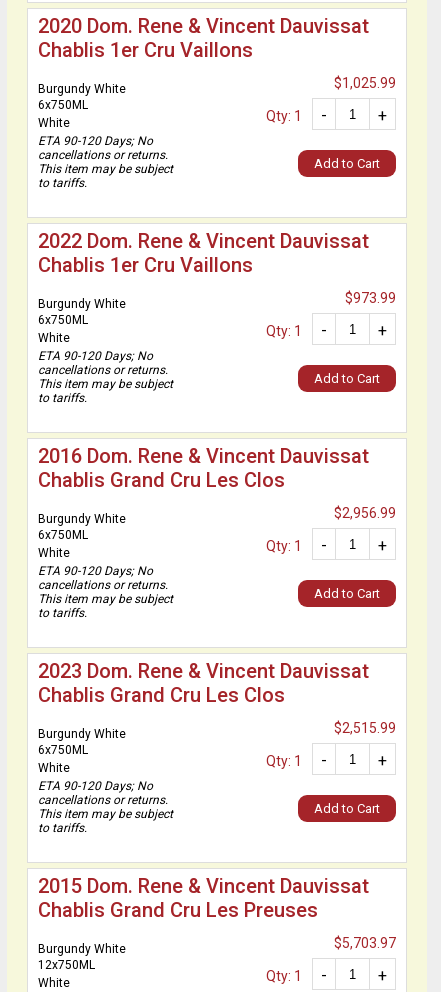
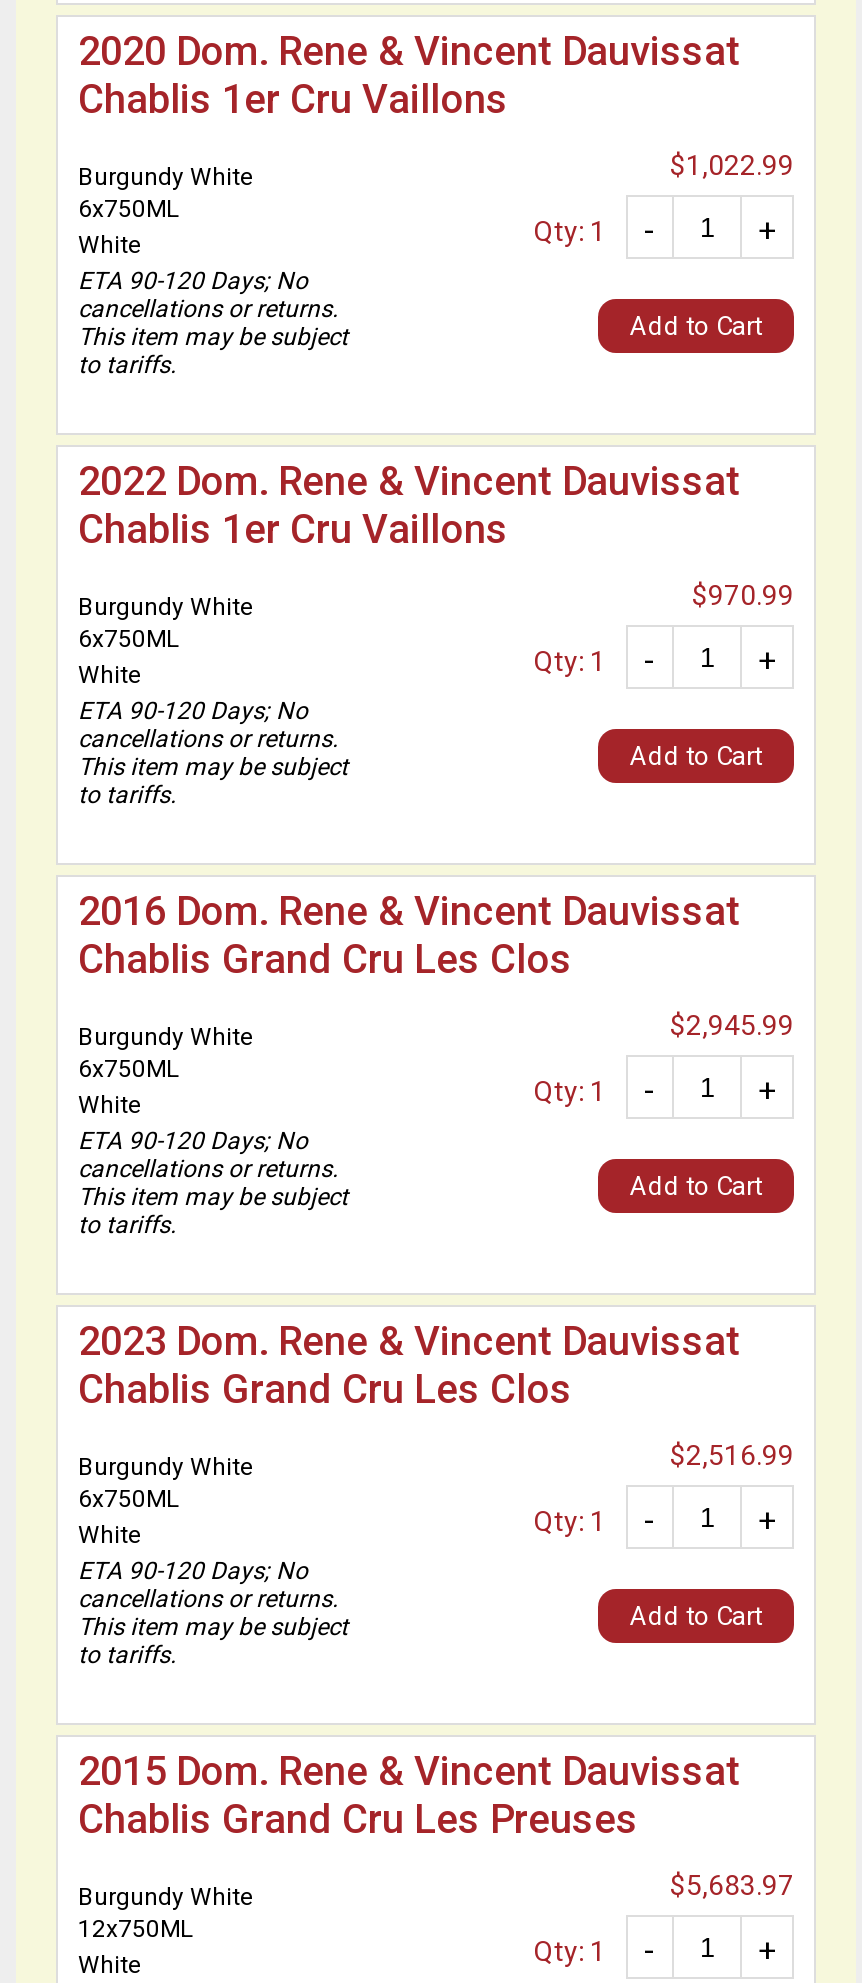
[334,75,396,91] $1,025.99 -> [670,149,794,181] $1,022.99
[345,290,396,306] $973.99 -> [692,579,794,611] $970.99
[334,505,396,521] $2,956.99 -> [670,1009,794,1041] $2,945.99
[334,720,396,736] $2,515.99 -> [670,1439,794,1471] $2,516.99
[334,935,396,951] $5,703.97 -> [670,1869,794,1901] $5,683.97

